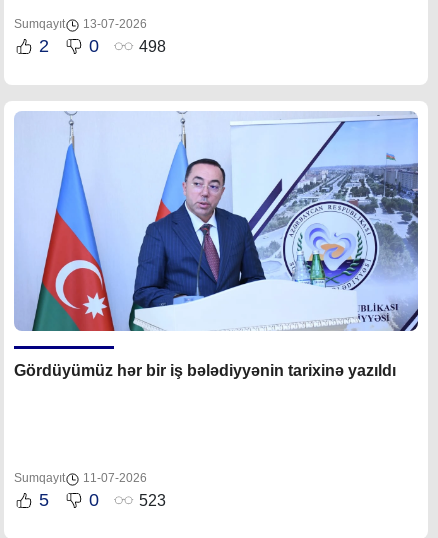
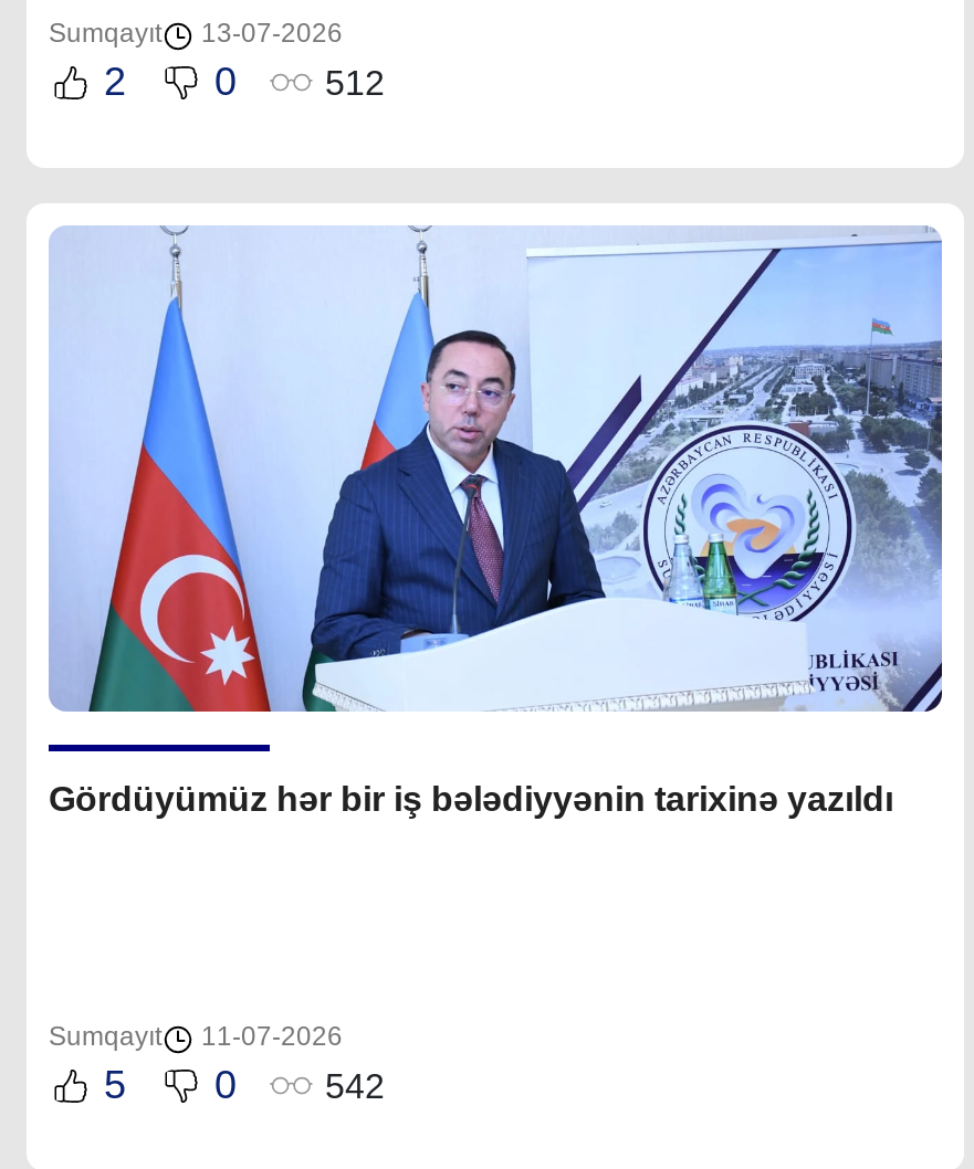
[139,38,166,55] 498 -> [325,64,385,101] 512
[139,492,166,509] 523 -> [325,1067,385,1105] 542

